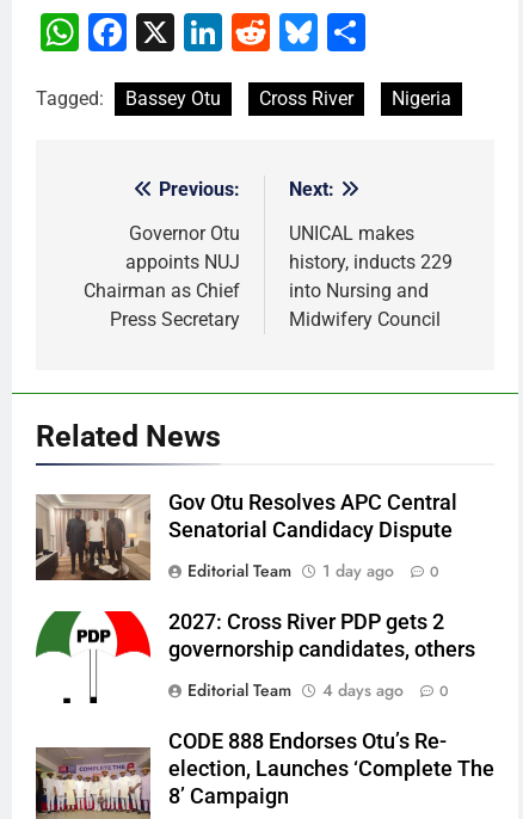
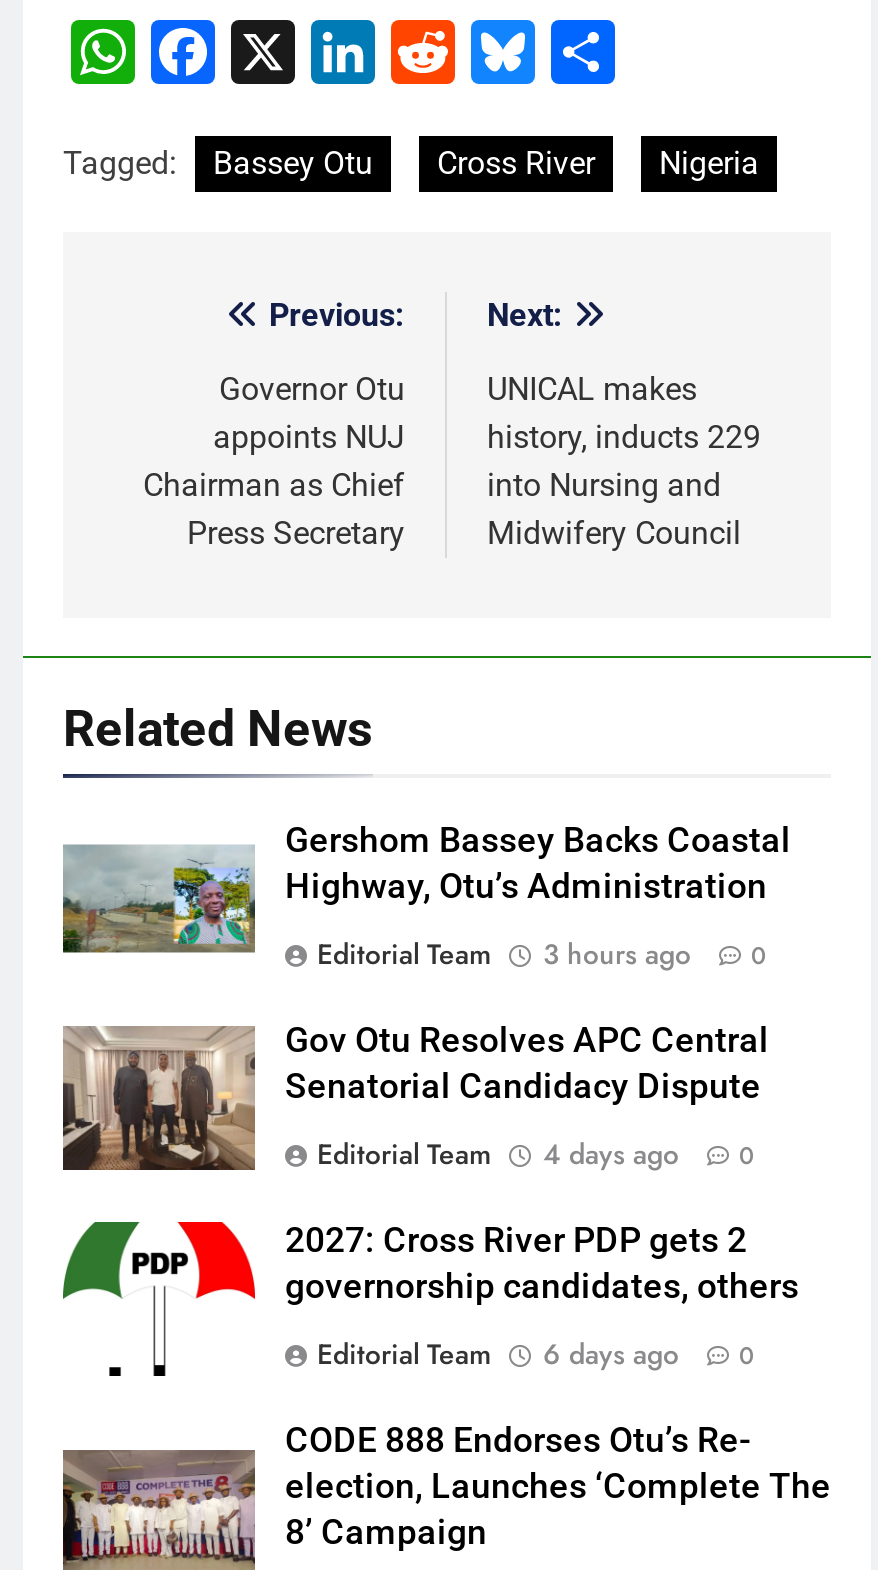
none -> [63,821,791,975] [image] | Gershom Bassey Backs Coastal | Highway, Otu’s Administration | Editorial Team | 3 hours ago | 0
[187,559,439,583] Editorial Team 1 day ago 0 -> [317,1135,755,1175] Editorial Team 4 days ago 0
[187,679,449,702] Editorial Team 4 days ago 0 -> [317,1335,755,1375] Editorial Team 6 days ago 0

